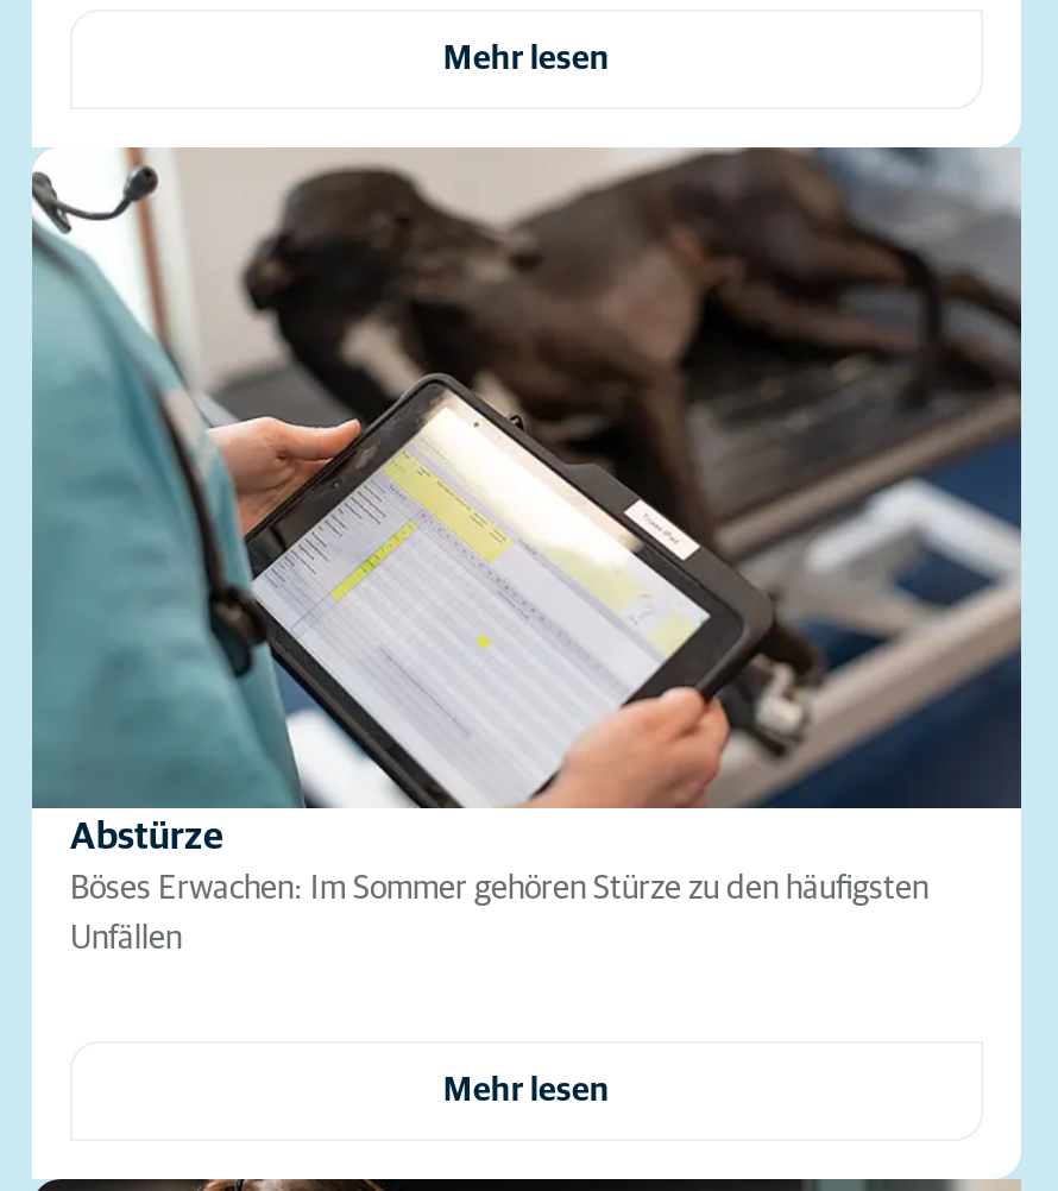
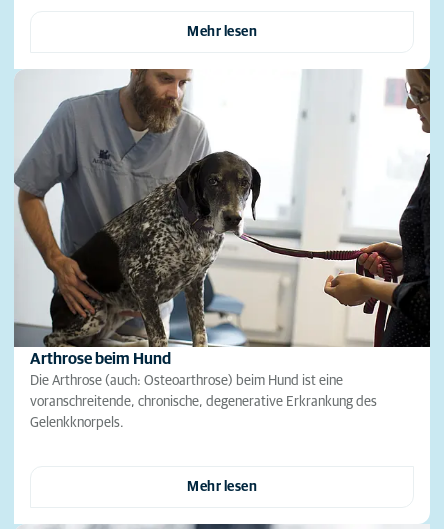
[30,145,1024,955] [image] | Abstürze | Böses Erwachen: Im Sommer gehören Stürze zu den häufigsten | Unfällen -> [14,68,431,430] [image] | Arthrose beim Hund | Die Arthrose (auch: Osteoarthrose) beim Hund ist eine | voranschreitende, chronische, degenerative Erkrankung des | Gelenkknorpels.

